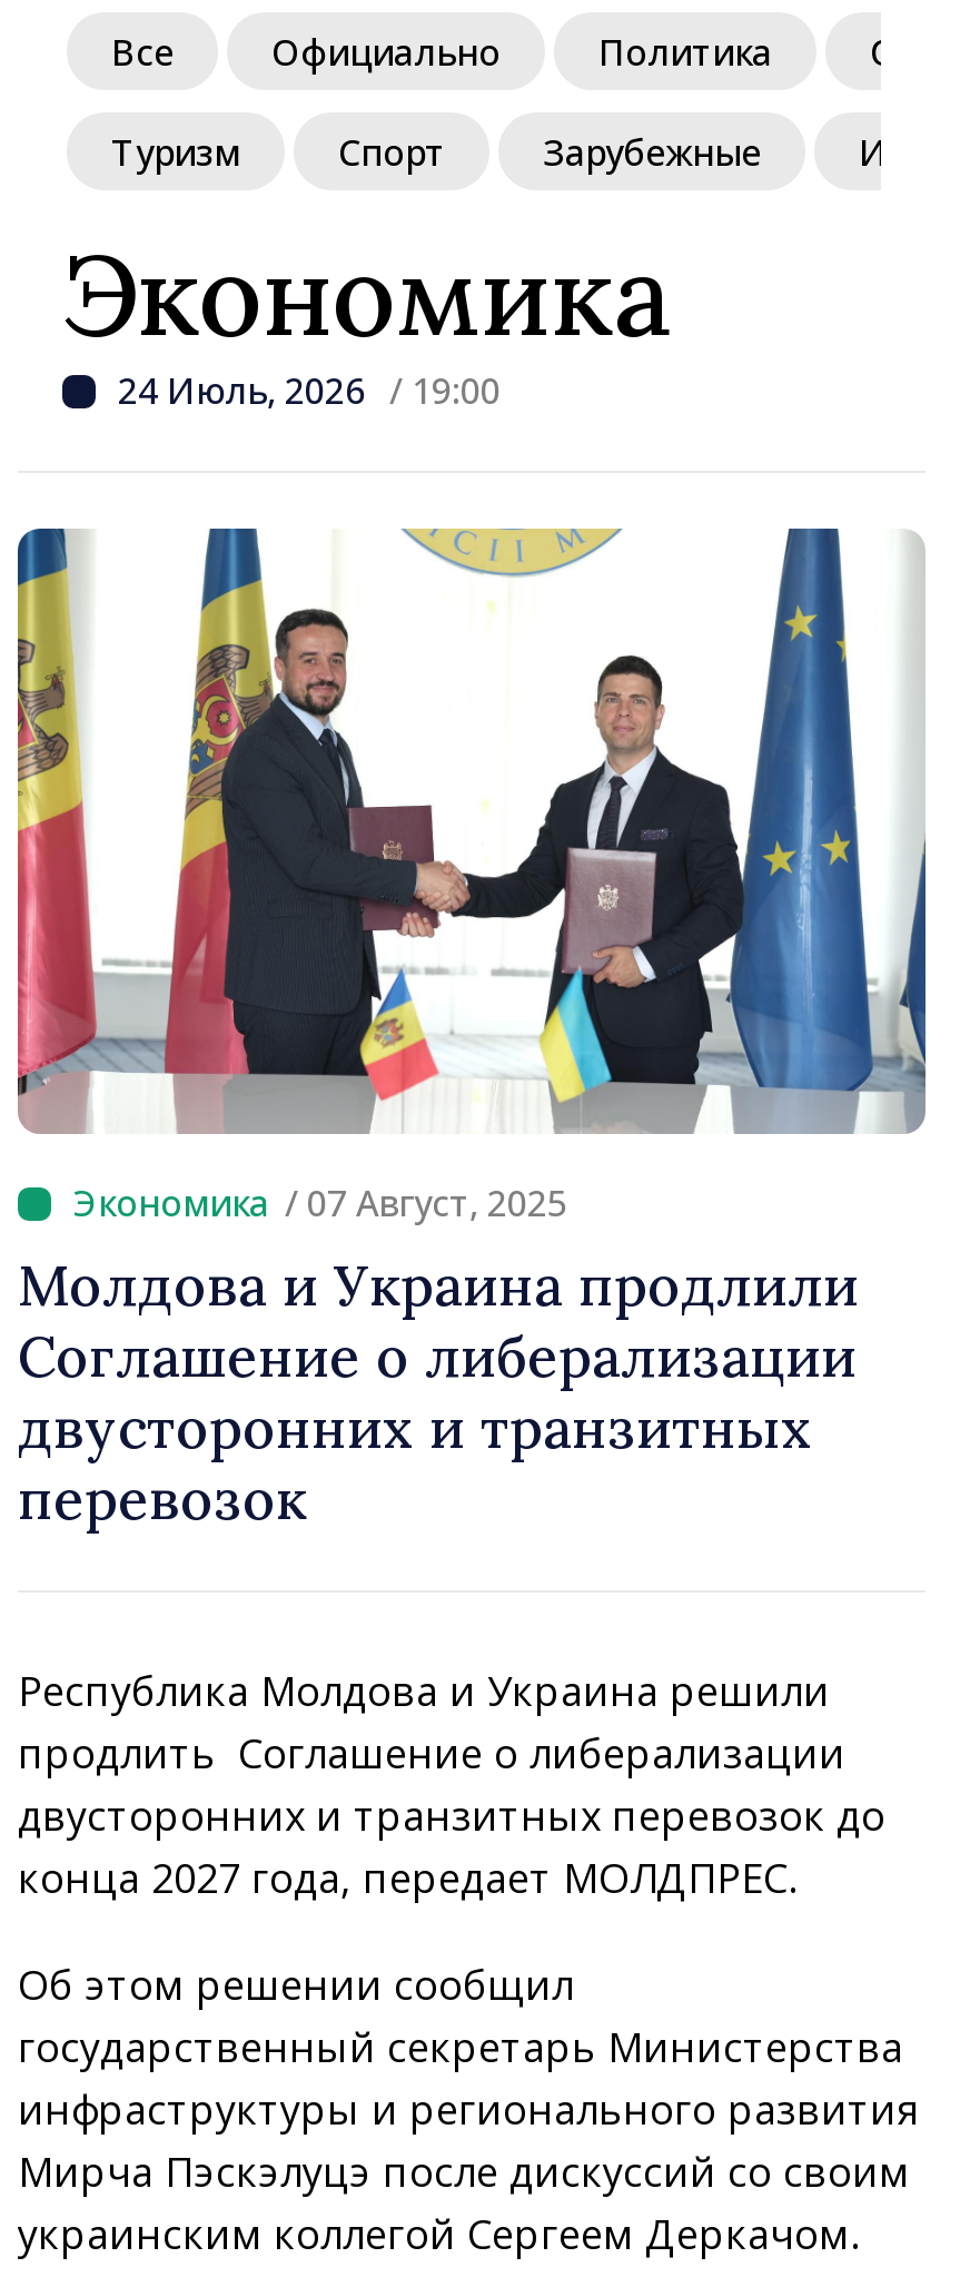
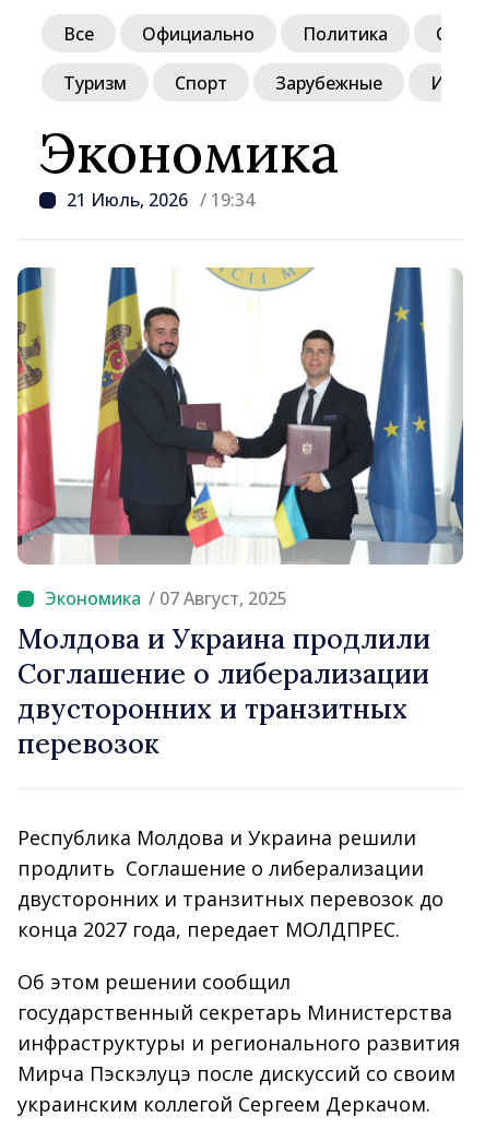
[118,366,501,415] 24 Июль, 2026 / 19:00 -> [67,188,255,212] 21 Июль, 2026 / 19:34

